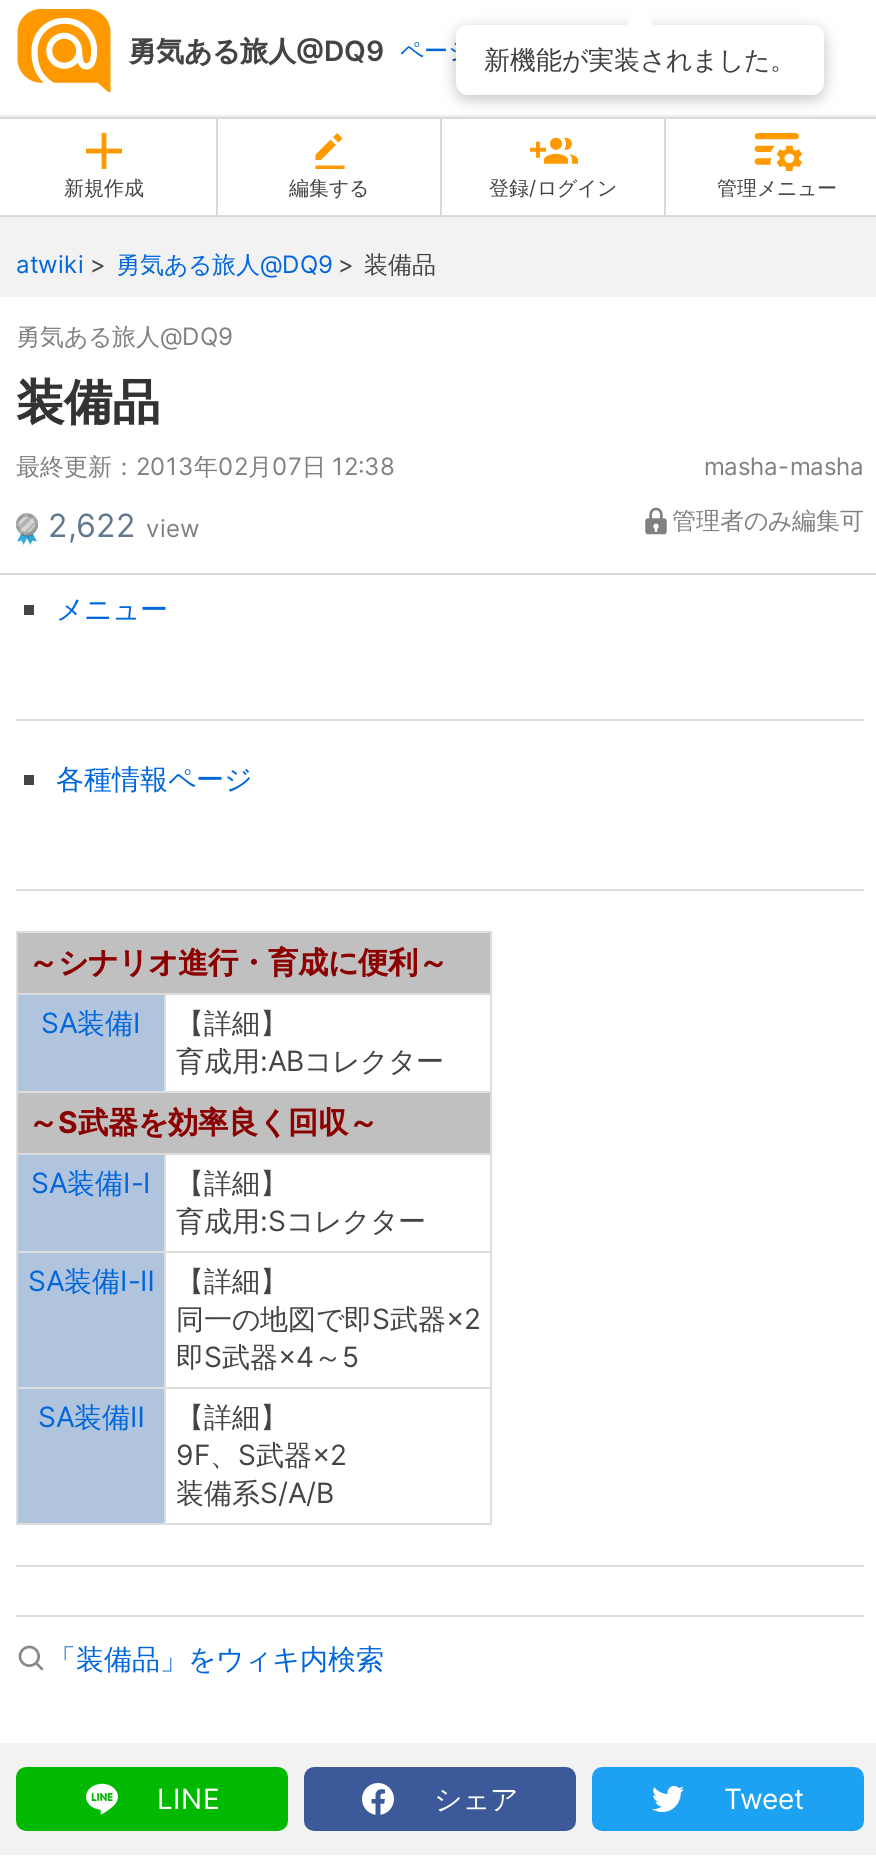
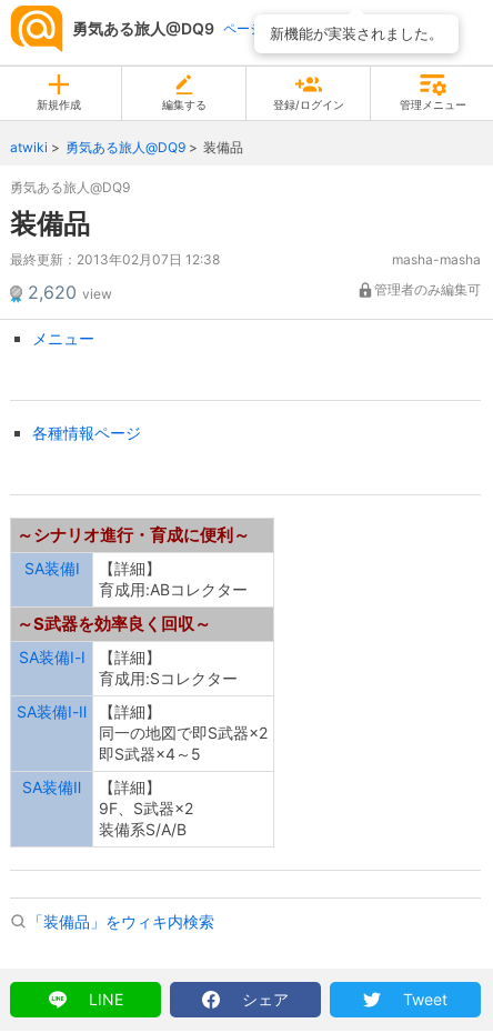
[48,505,200,545] 2,622 view -> [28,281,112,303] 2,620 view

